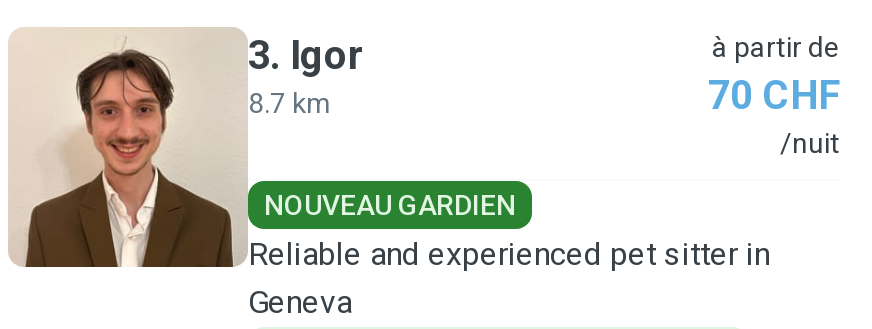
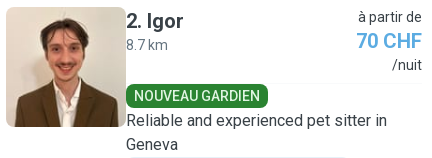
[248,31,364,79] 3. Igor -> [126,9,184,33] 2. Igor

